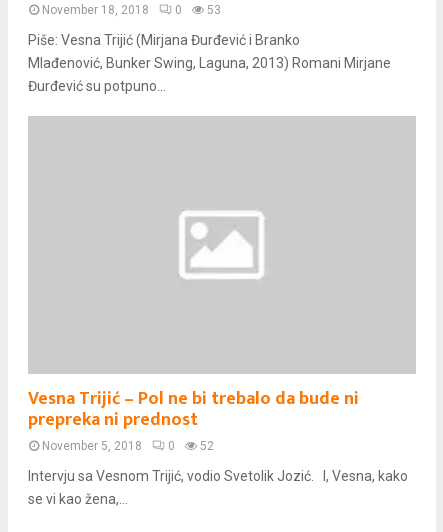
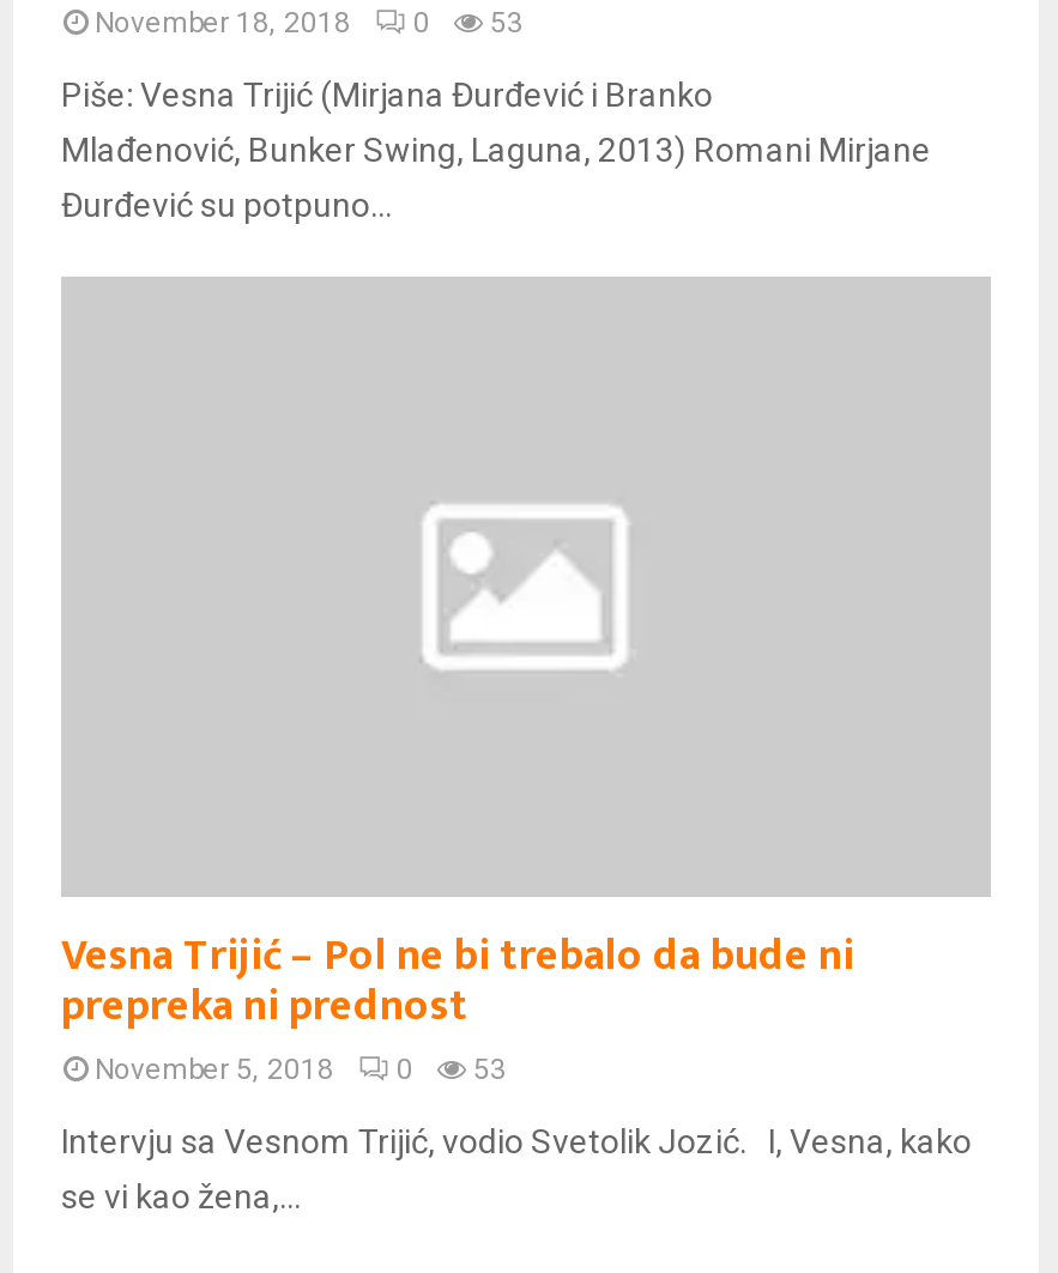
[42,439,214,453] November 5, 2018 0 52 -> [95,1052,507,1086] November 5, 2018 0 53

